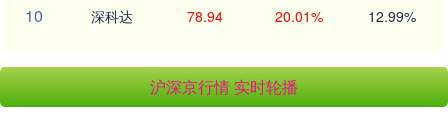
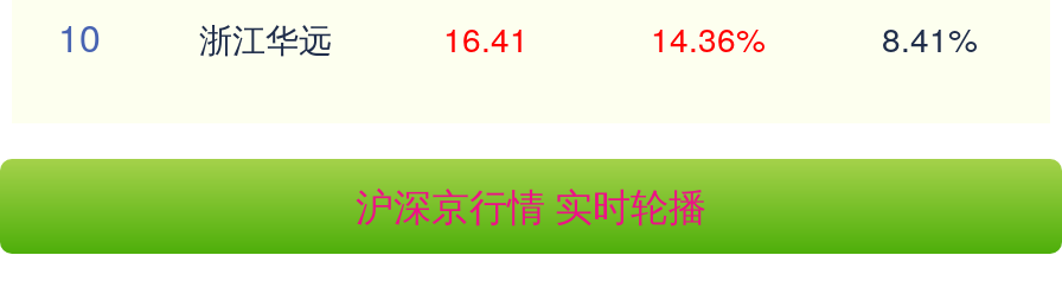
[91,6,416,26] 深科达 | 78.94 | 20.01% | 12.99% -> [199,15,977,62] 浙江华远 | 16.41 | 14.36% | 8.41%

